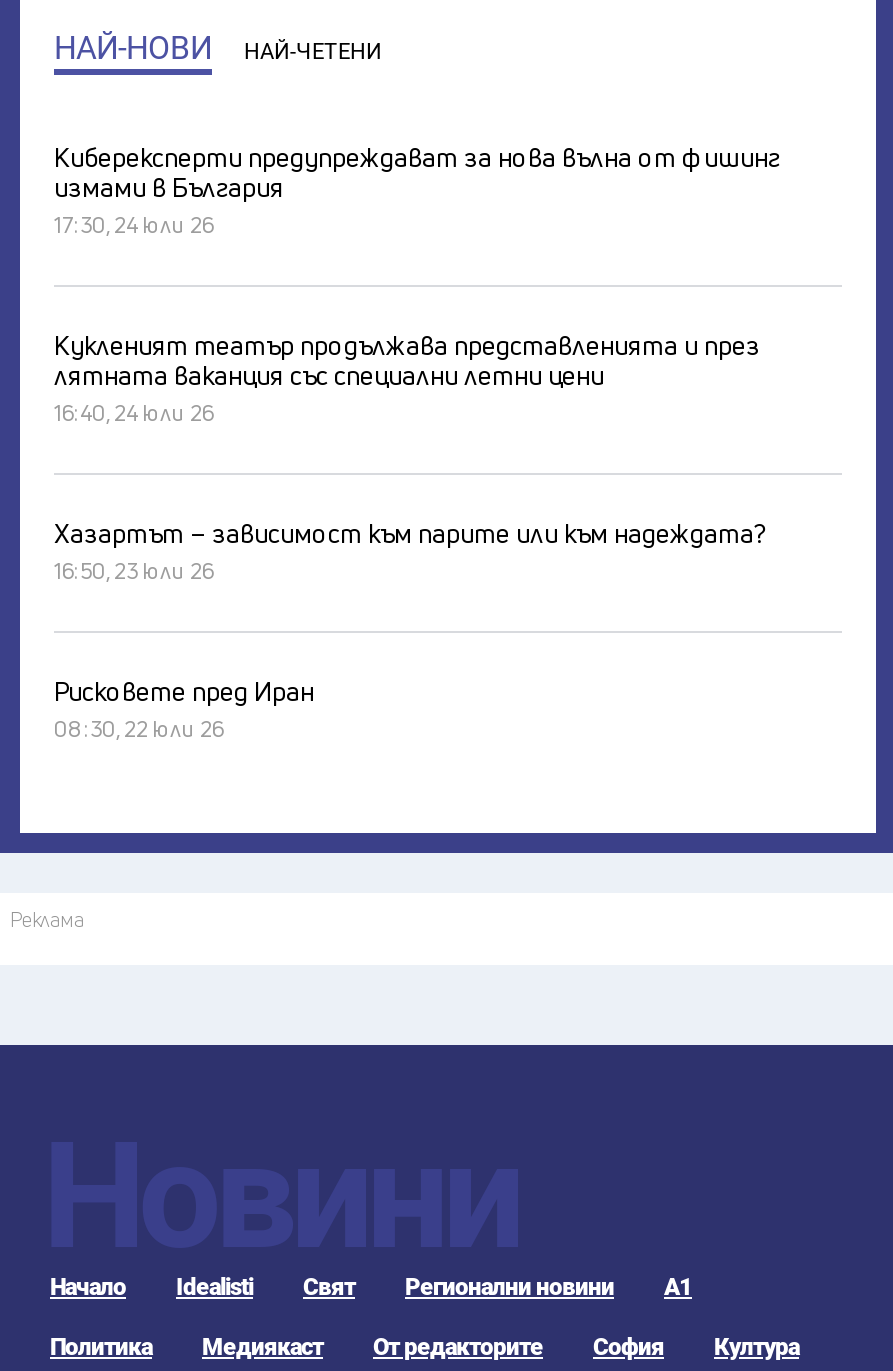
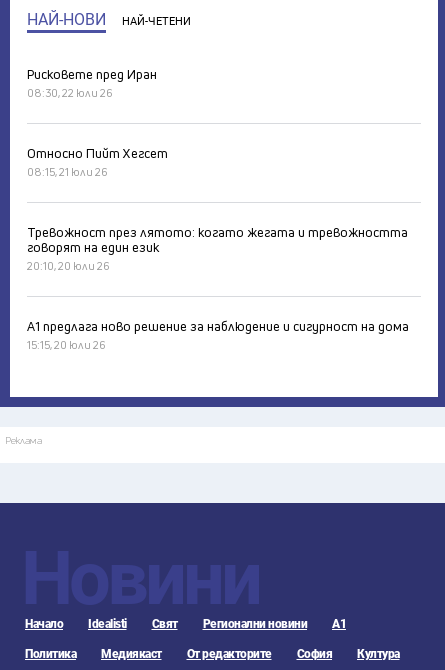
[54,139,780,585] Киберексперти предупреждават за нова вълна от фишинг | измами в България | 17:30, 24 юли 26 | Кукленият театър продължава представленията и през | лятната ваканция със специални летни цени | 16:40, 24 юли 26 | Хазартът – зависимост към парите или към надеждата? | 16:50, 23 юли 26 -> none
moved [54,673,314,743] -> [27,65,157,100]: Рисковете пред Иран | 08:30, 22 юли 26
none -> [27,144,409,352] Относно Пийт Хегсет | 08:15, 21 юли 26 | Тревожност през лятото: когато жегата и тревожността | говорят на един език | 20:10, 20 юли 26 | А1 предлага ново решение за наблюдение и сигурност на дома | 15:15, 20 юли 26

